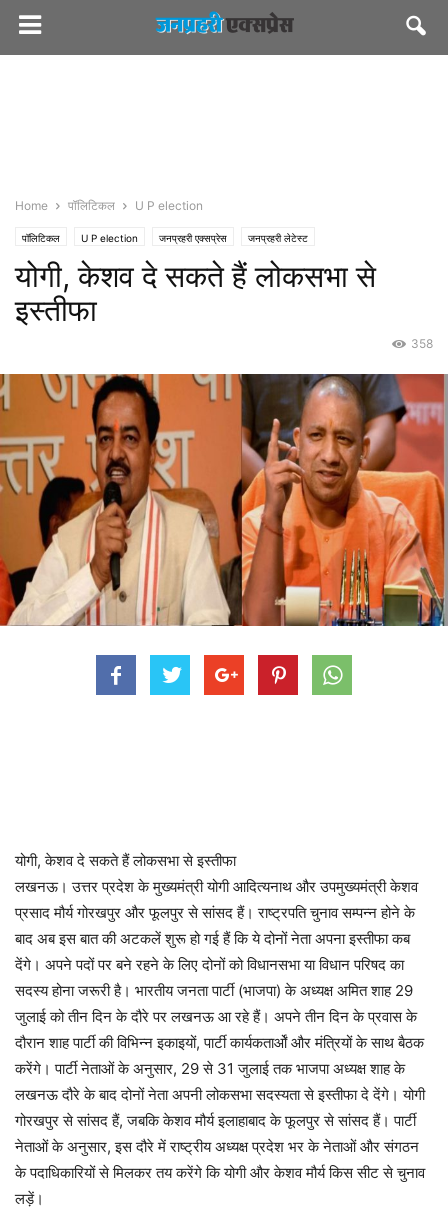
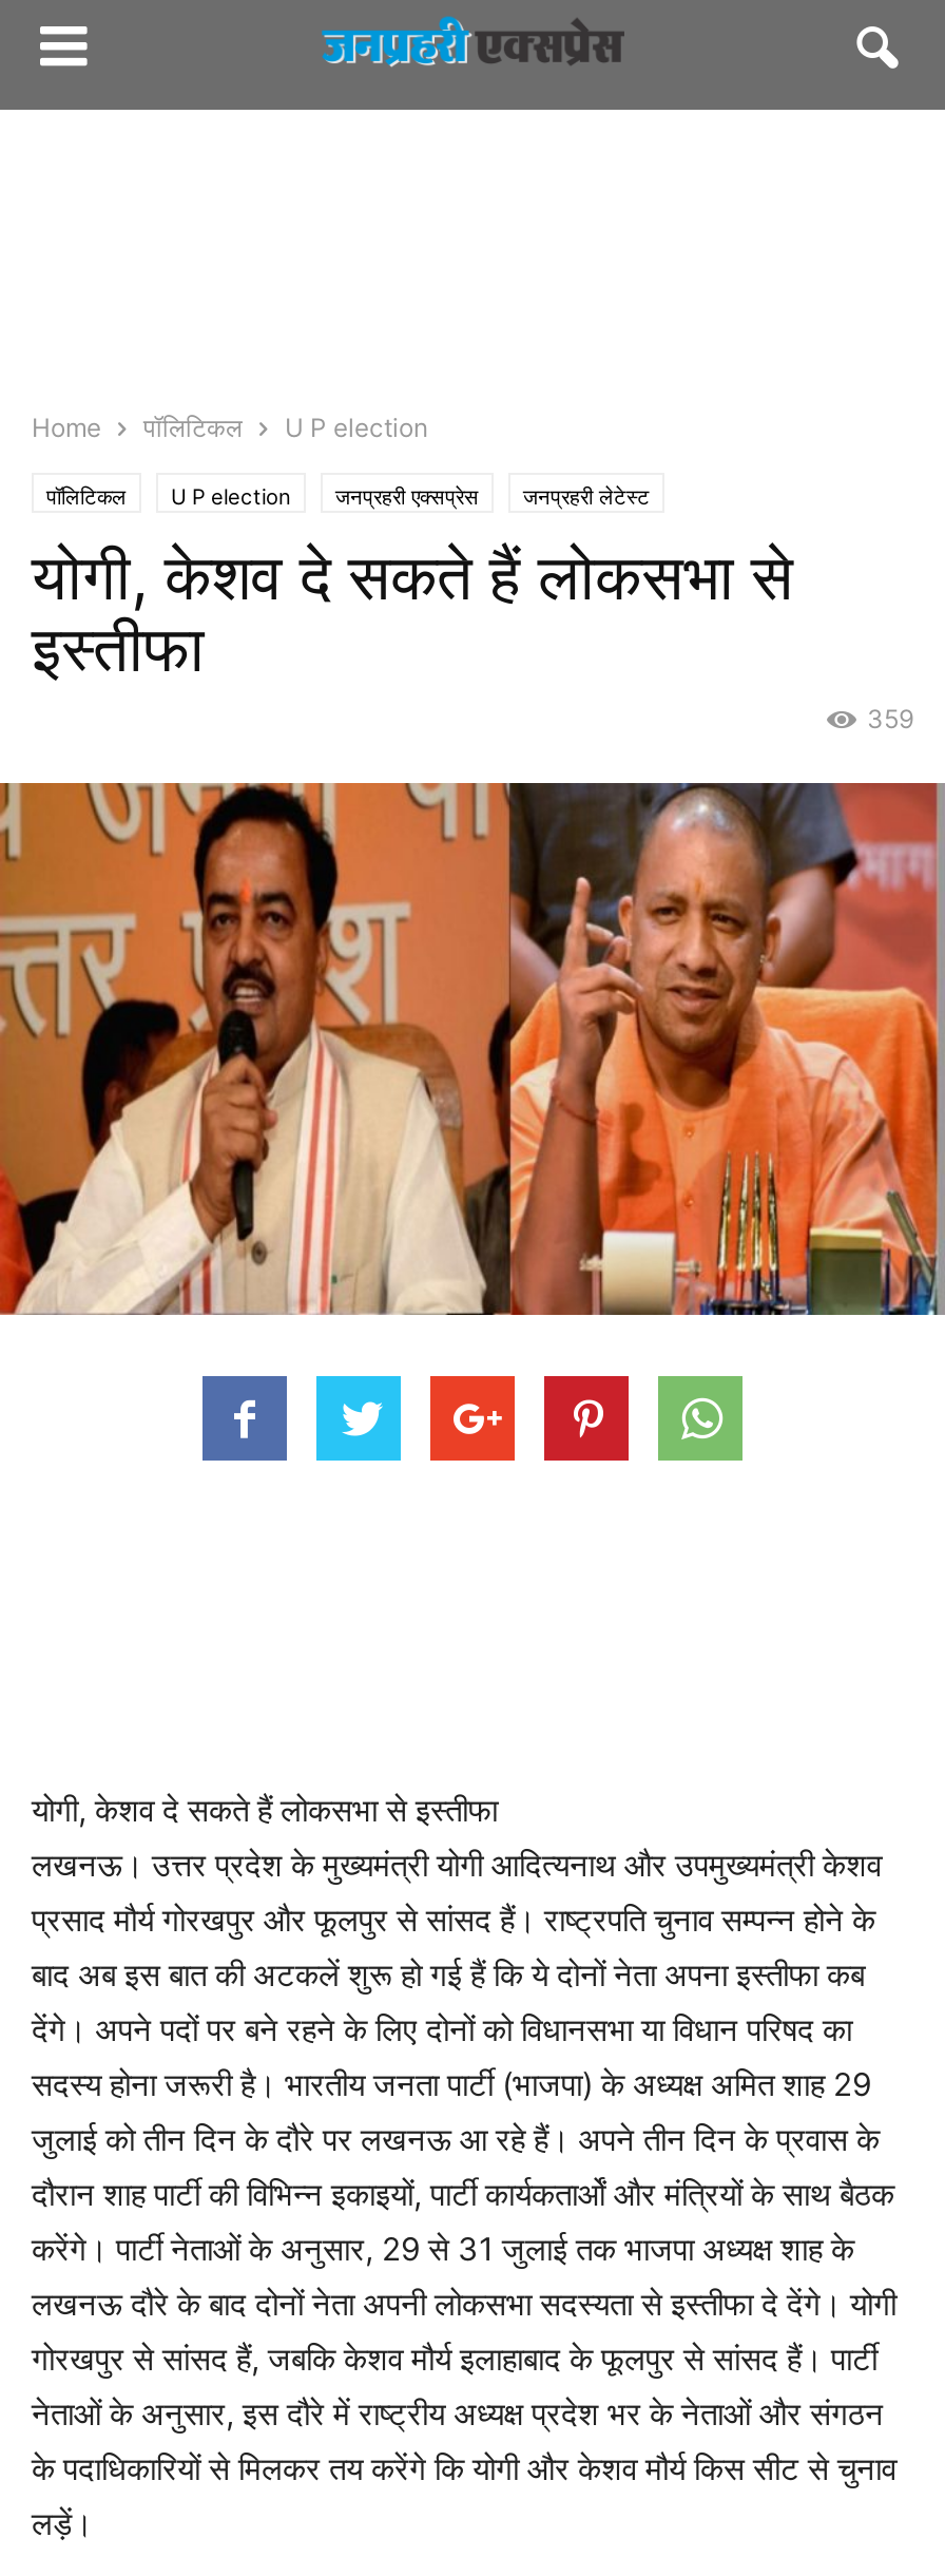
[411,336,433,351] 358 -> [867,703,913,734] 359

